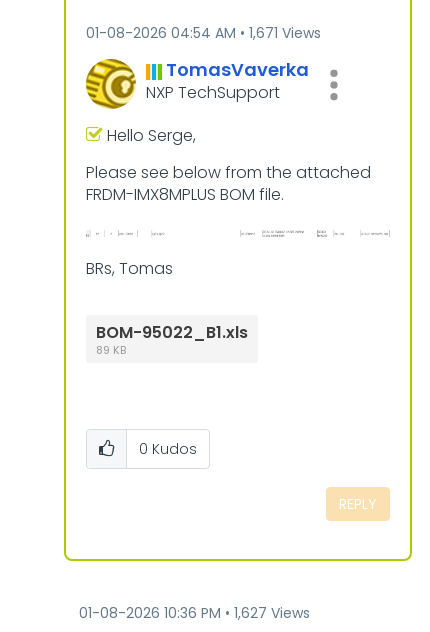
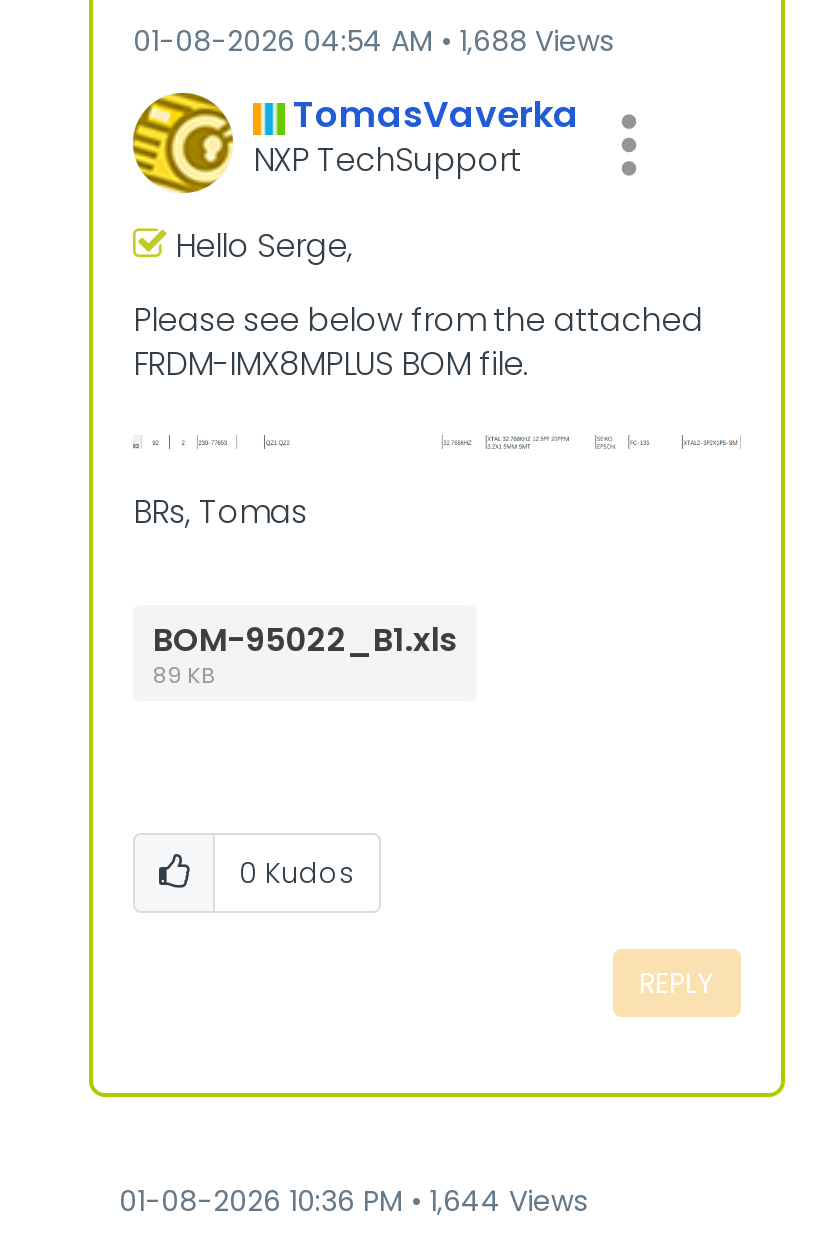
[86,23,321,43] 01-08-2026 04:54 AM 1,671 Views -> [133,21,613,61] 01-08-2026 04:54 AM 1,688 Views
[79,603,310,623] 01-08-2026 10:36 PM 1,627 Views -> [119,1181,587,1221] 01-08-2026 10:36 PM 1,644 Views

